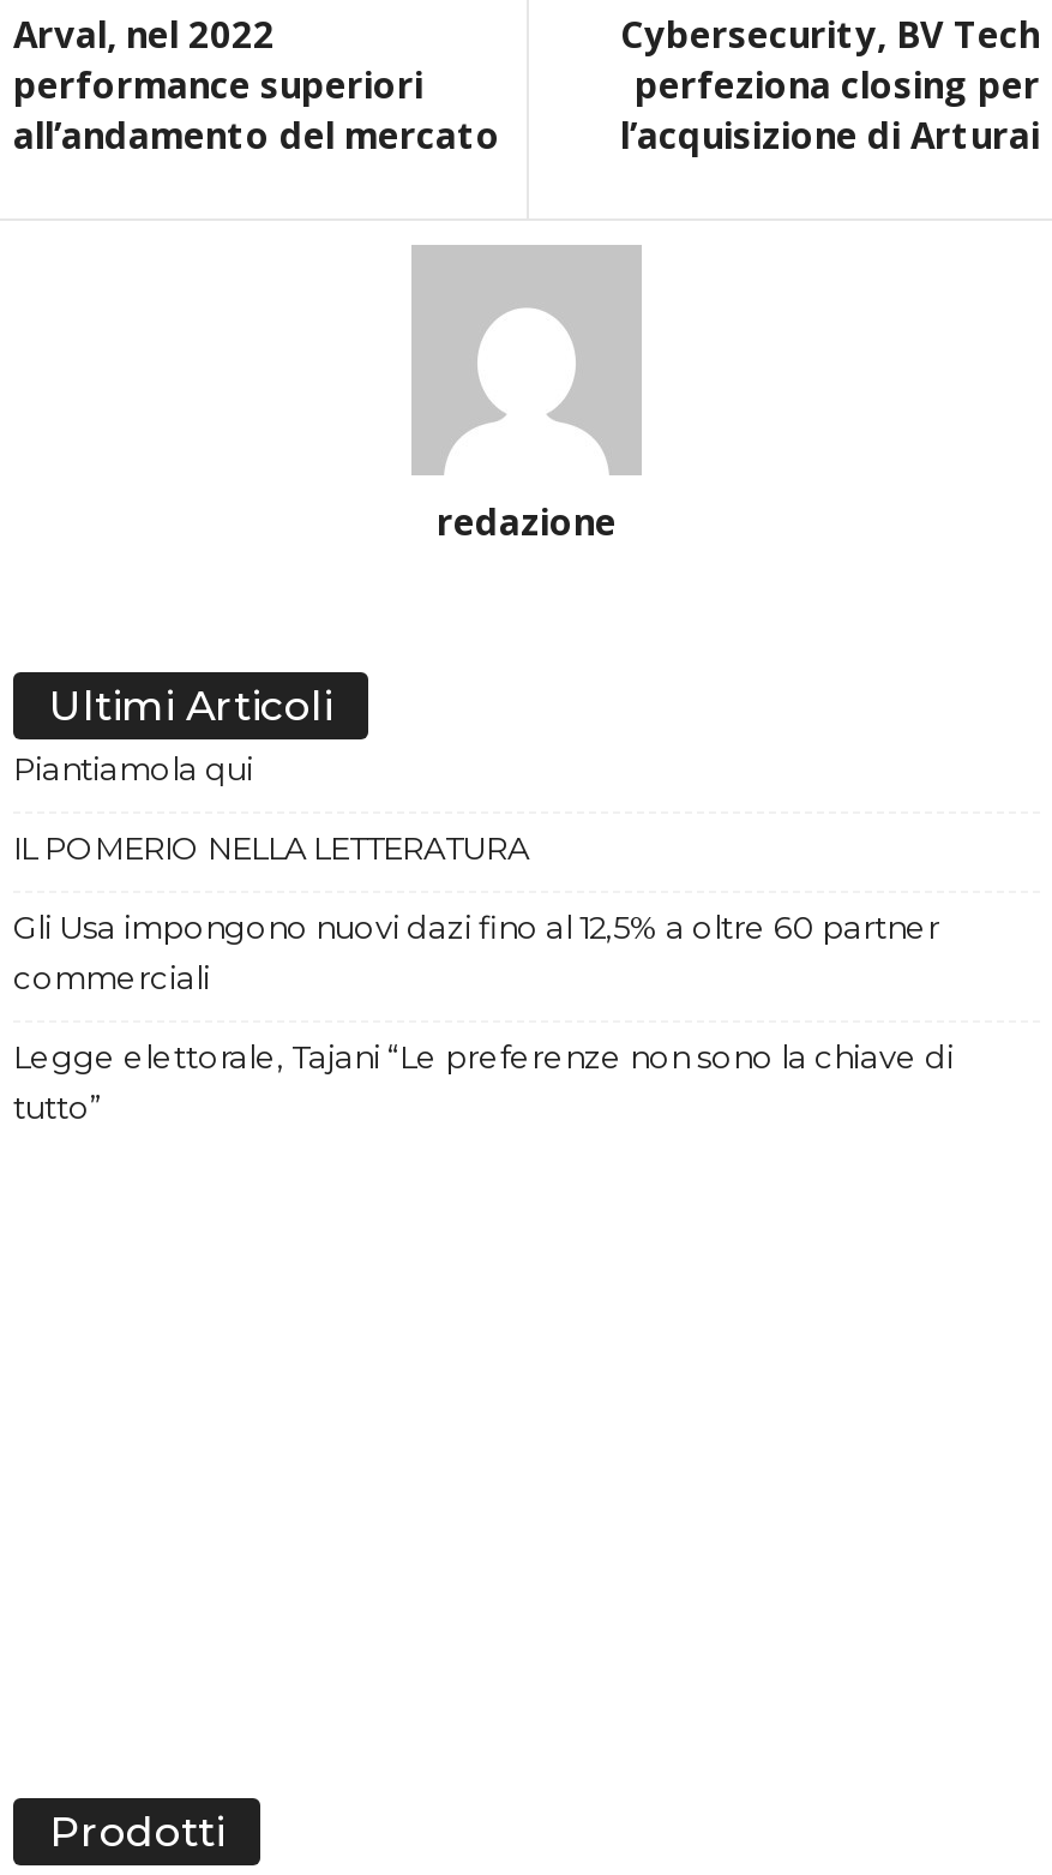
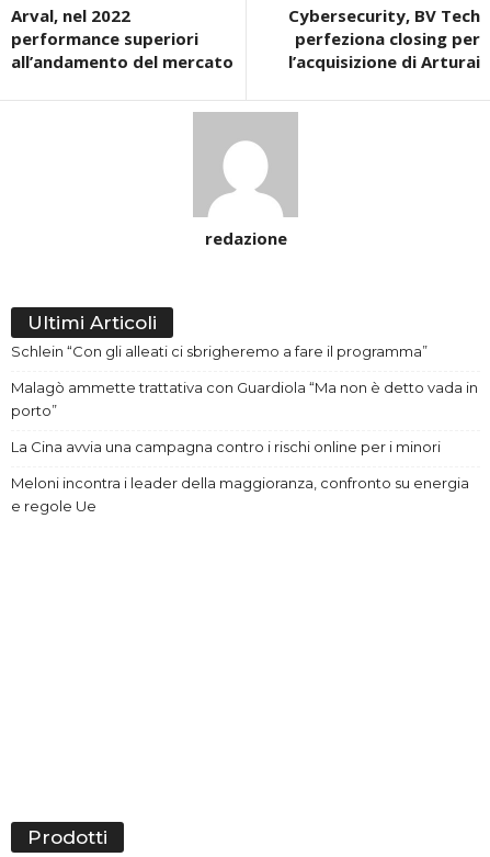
[13,750,253,788] Piantiamola qui -> [11,343,428,360] Schlein “Con gli alleati ci sbrigheremo a fare il programma”
[13,829,529,867] IL POMERIO NELLA LETTERATURA -> [11,379,478,420] Malagò ammette trattativa con Guardiola “Ma non è detto vada in | porto”
[13,908,939,997] Gli Usa impongono nuovi dazi fino al 12,5% a oltre 60 partner | commerciali -> [11,438,441,456] La Cina avvia una campagna contro i rischi online per i minori
[13,1038,954,1127] Legge elettorale, Tajani “Le preferenze non sono la chiave di | tutto” -> [11,474,469,515] Meloni incontra i leader della maggioranza, confronto su energia | e regole Ue

